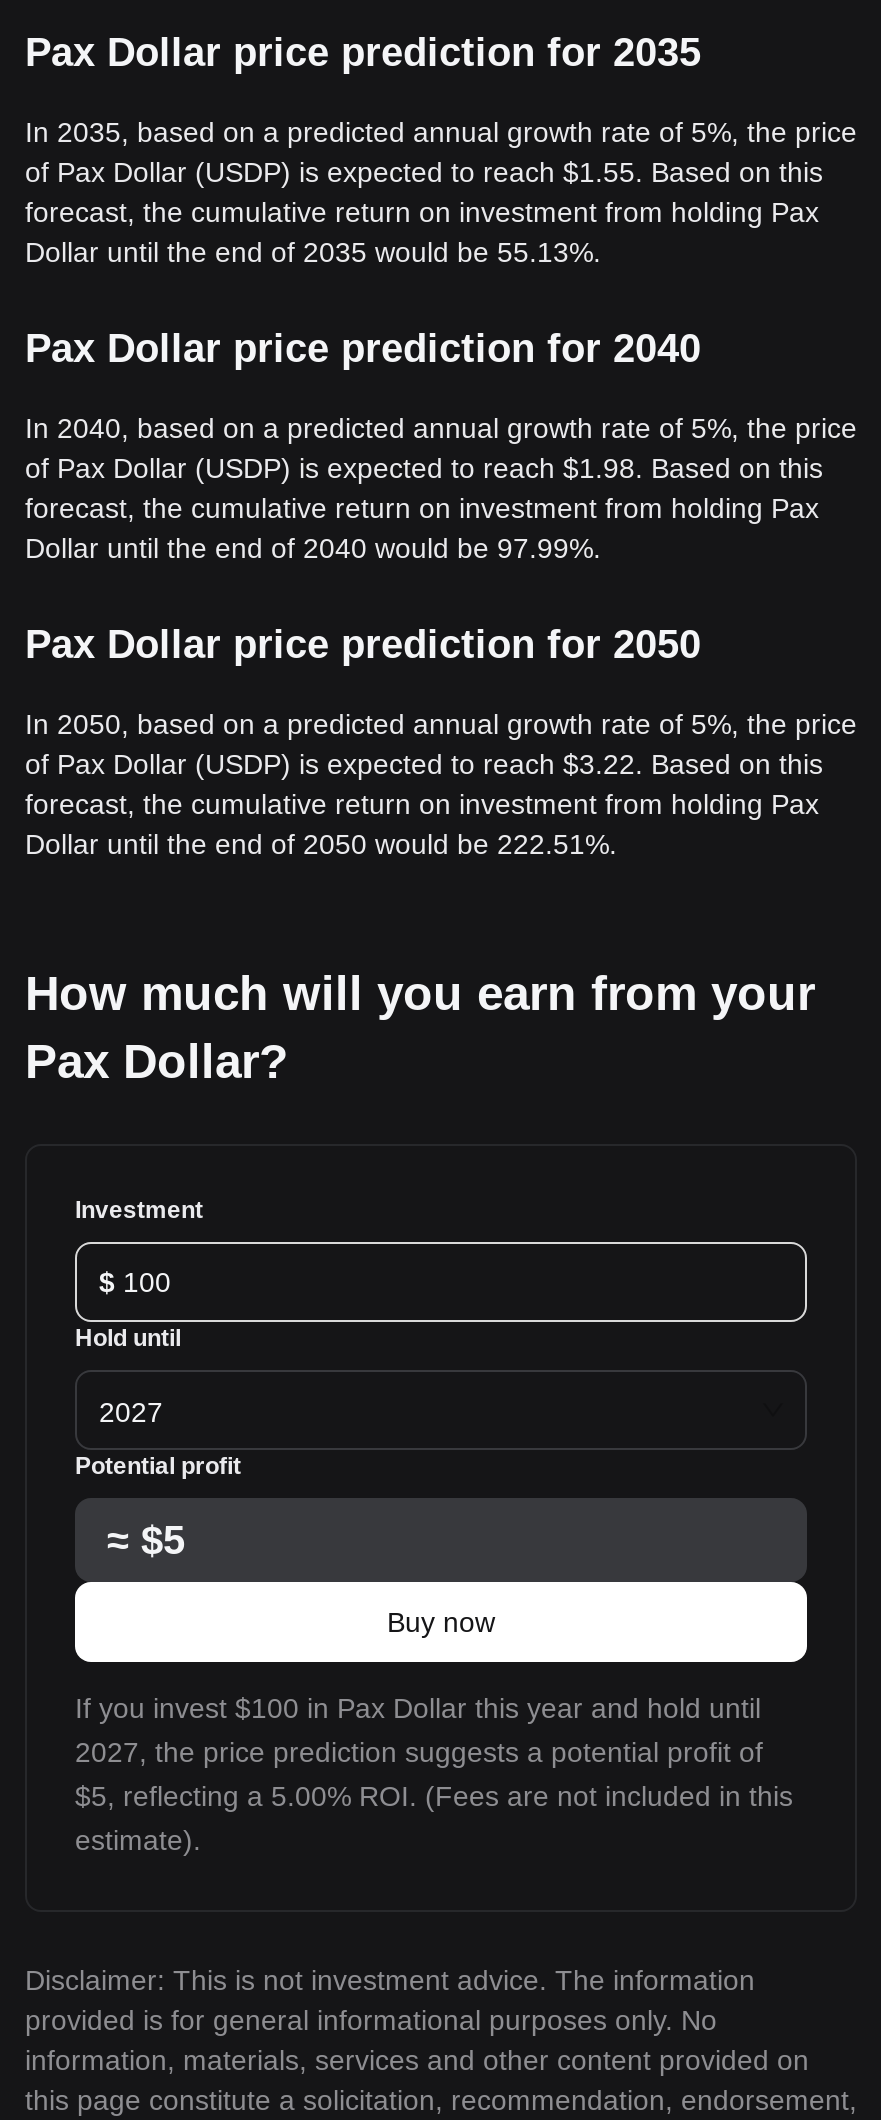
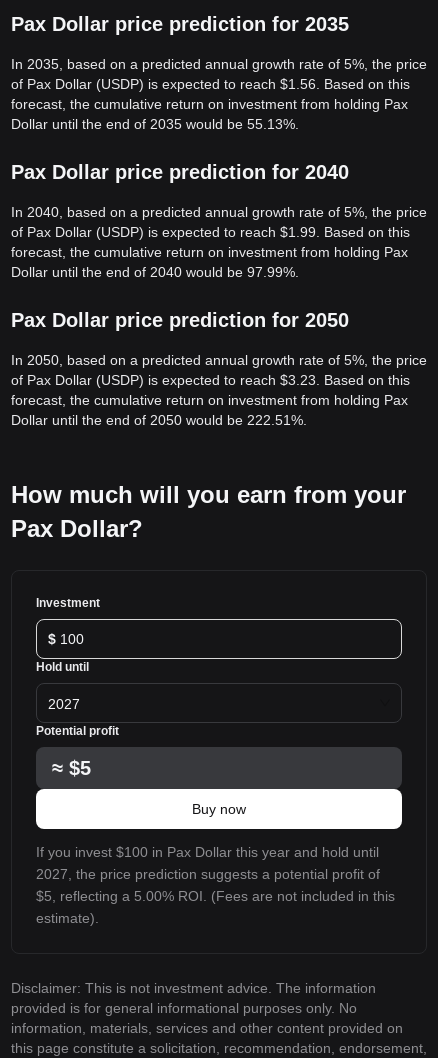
[25,156,823,188] of Pax Dollar (USDP) is expected to reach $1.55. Based on this -> [11,76,410,92] of Pax Dollar (USDP) is expected to reach $1.56. Based on this
[25,452,823,484] of Pax Dollar (USDP) is expected to reach $1.98. Based on this -> [11,224,410,240] of Pax Dollar (USDP) is expected to reach $1.99. Based on this
[25,748,823,780] of Pax Dollar (USDP) is expected to reach $3.22. Based on this -> [11,372,410,388] of Pax Dollar (USDP) is expected to reach $3.23. Based on this

